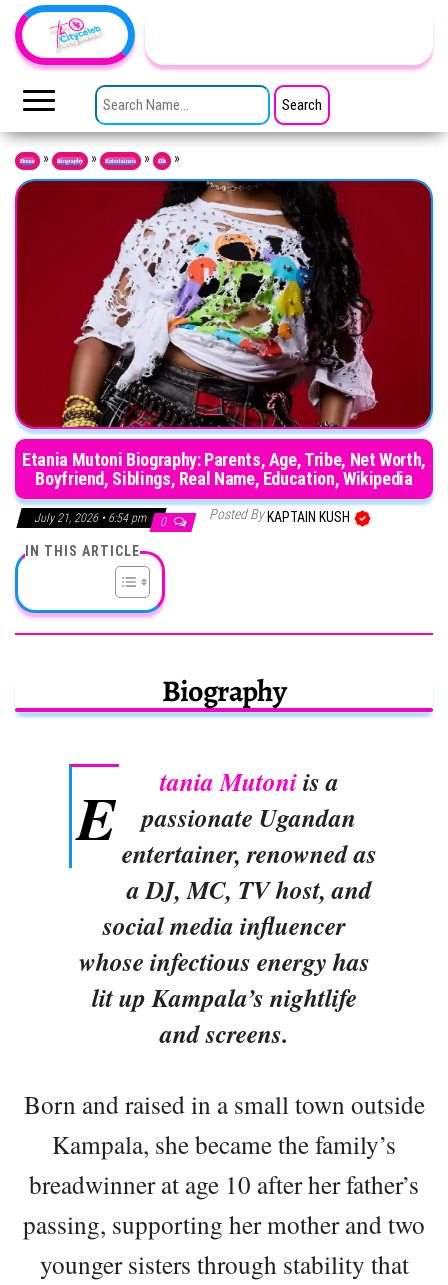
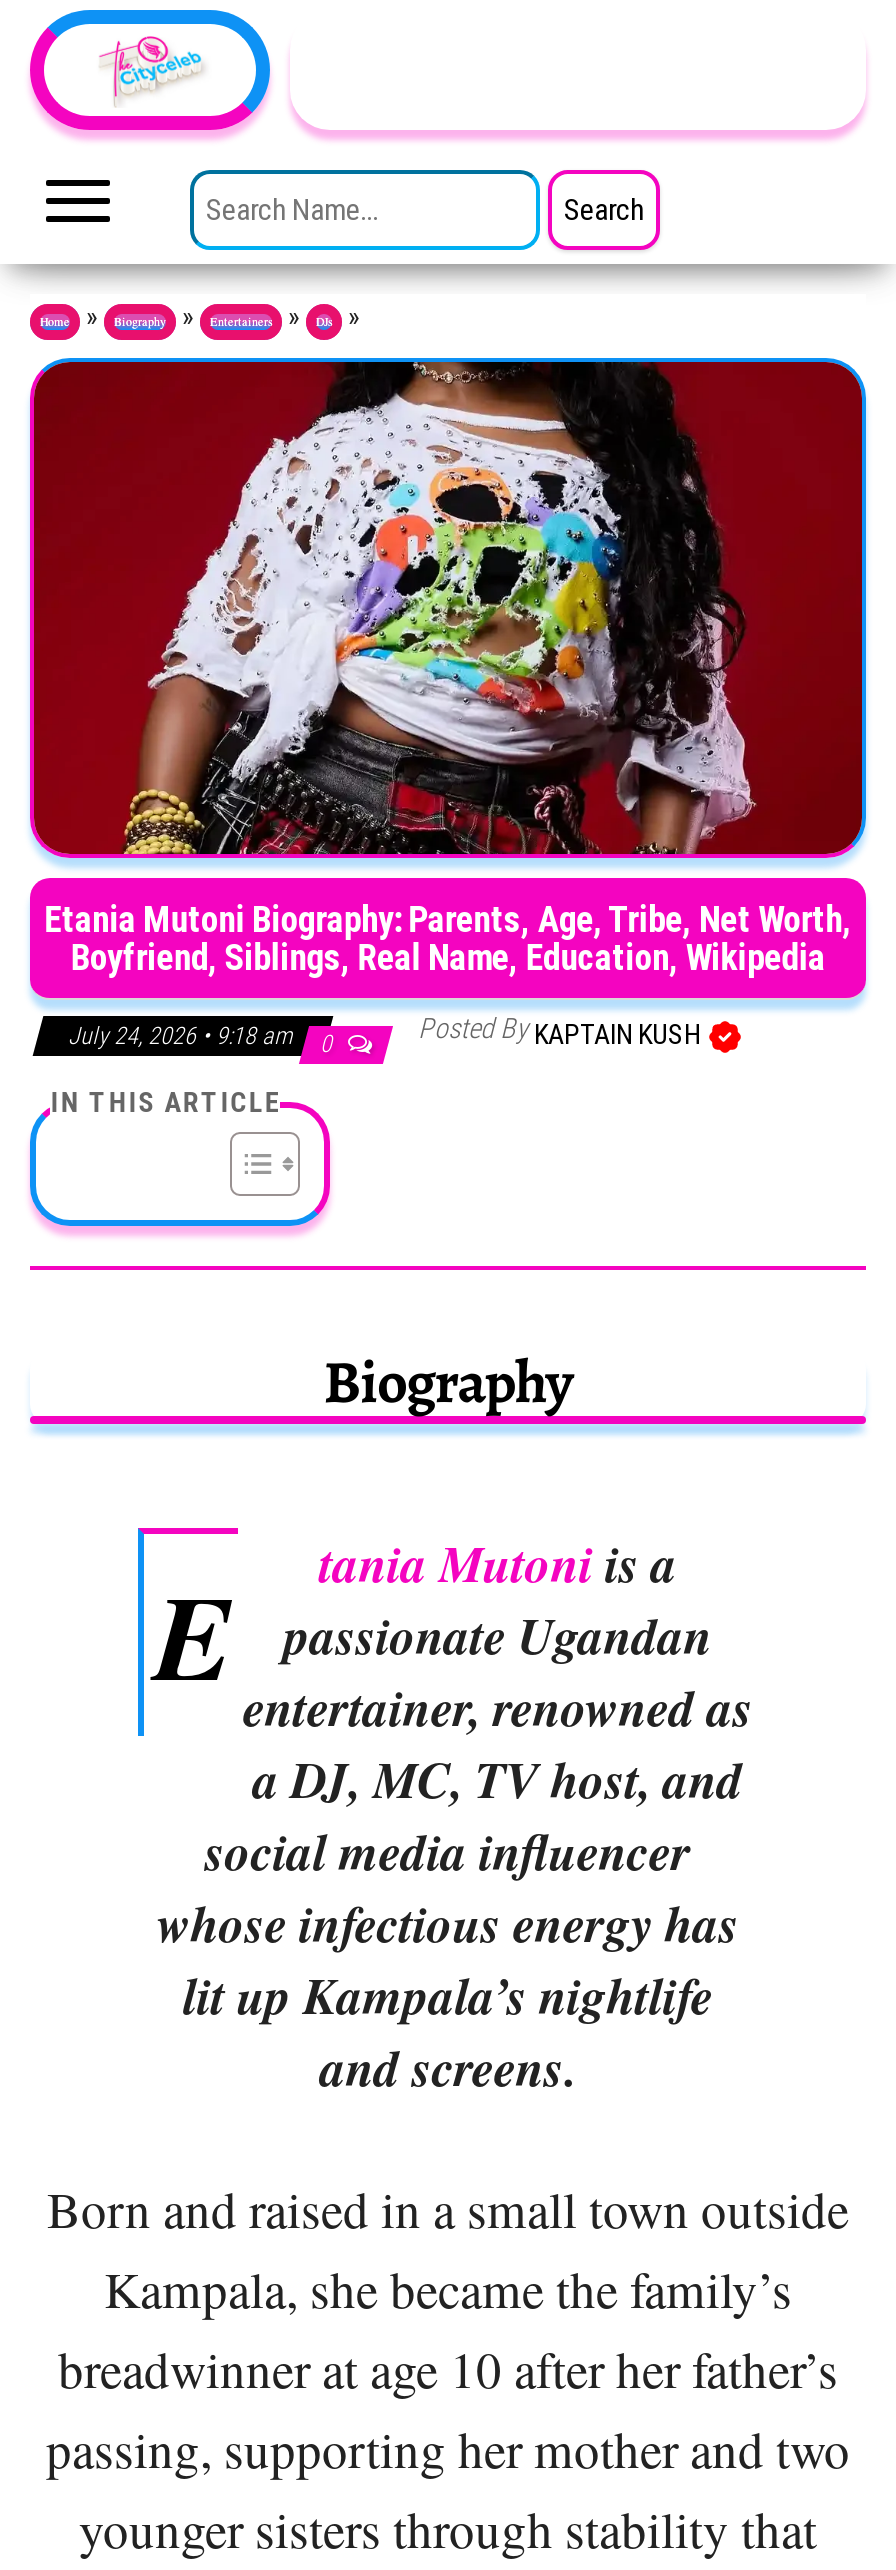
[34,511,169,529] July 21, 2026 • 6:54 pm 0 -> [68,1021,338,1057] July 24, 2026 • 9:18 am 0

